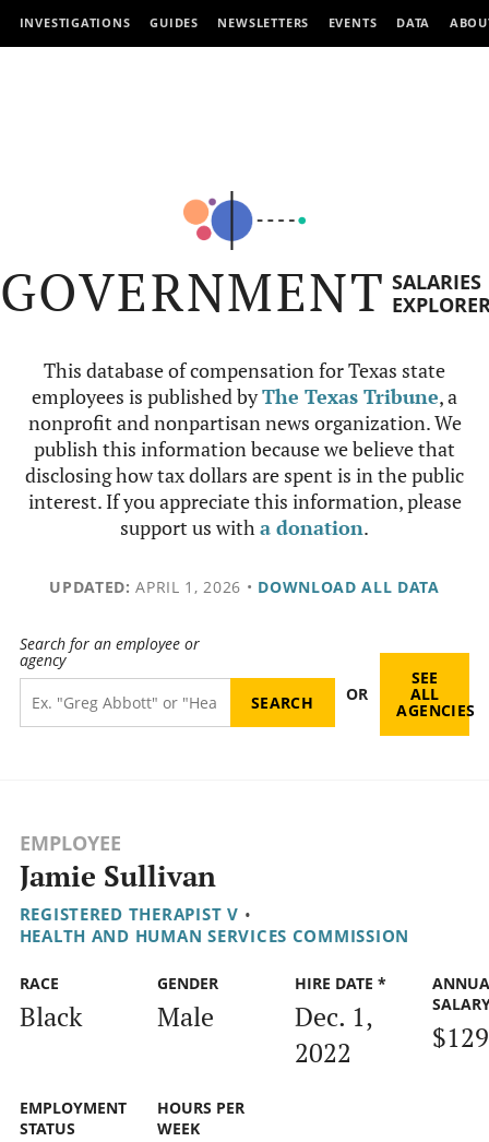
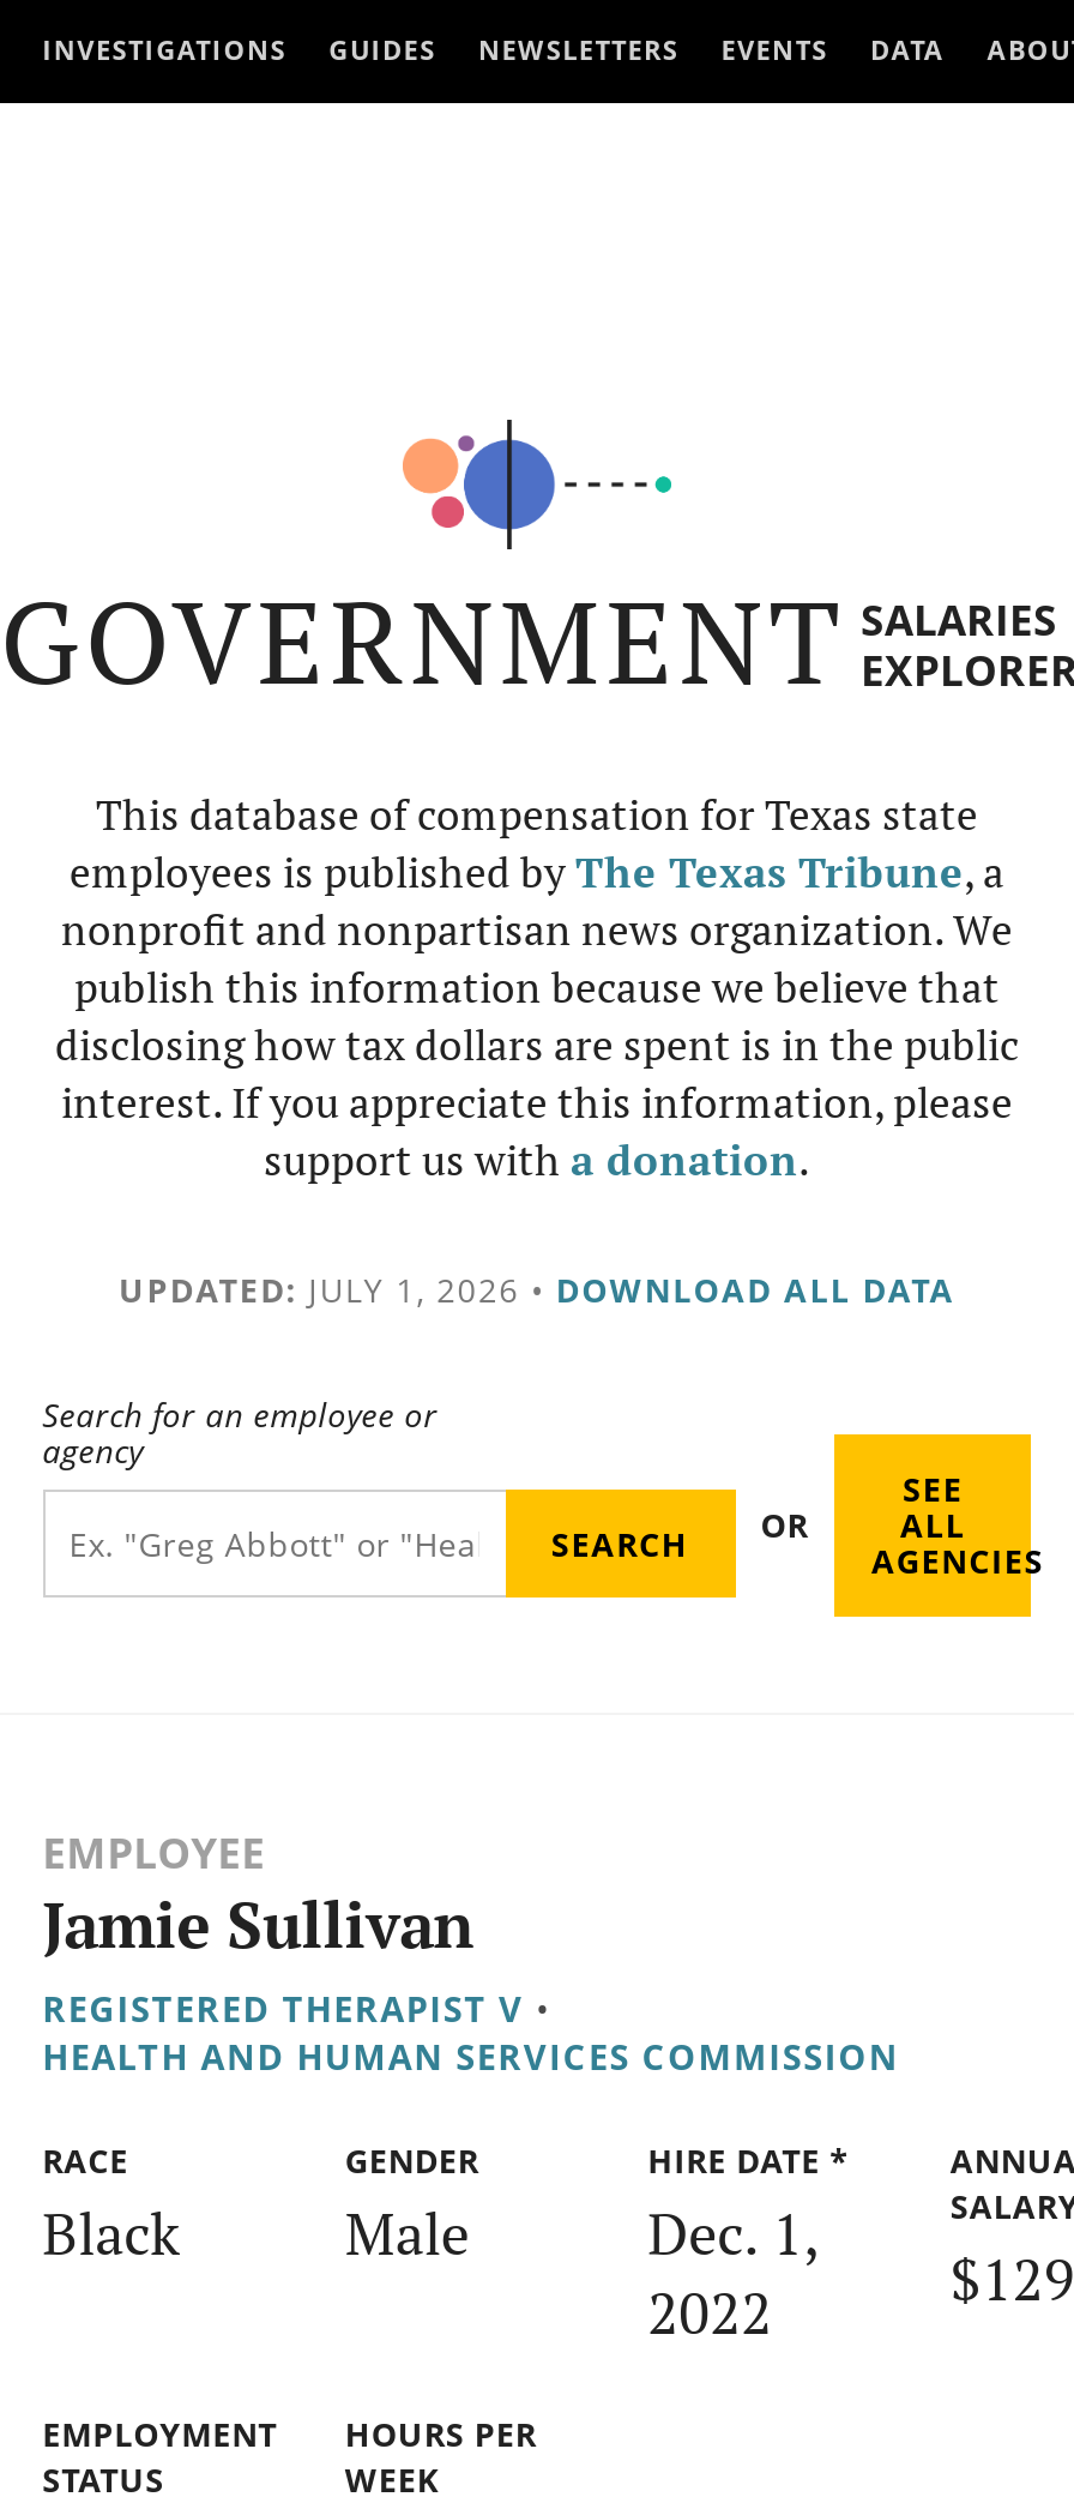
[49,576,440,597] UPDATED: APRIL 1, 2026 • DOWNLOAD ALL DATA -> [119,1266,955,1312] UPDATED: JULY 1, 2026 • DOWNLOAD ALL DATA

